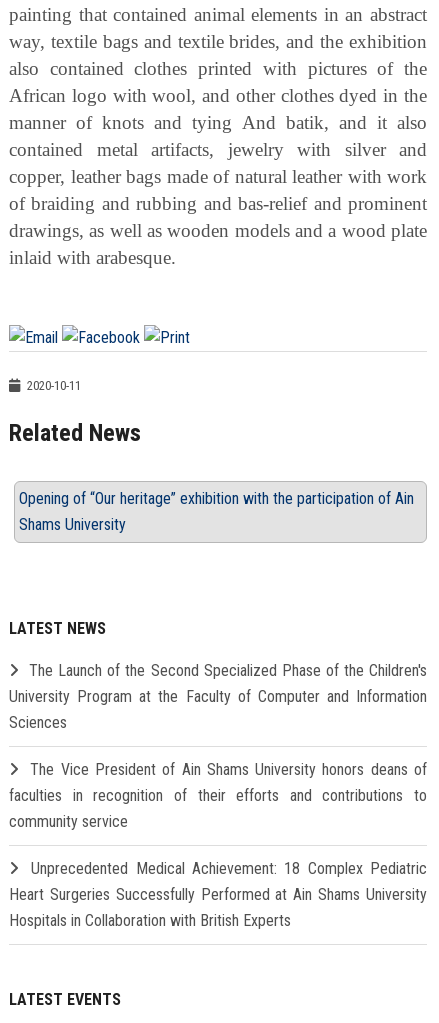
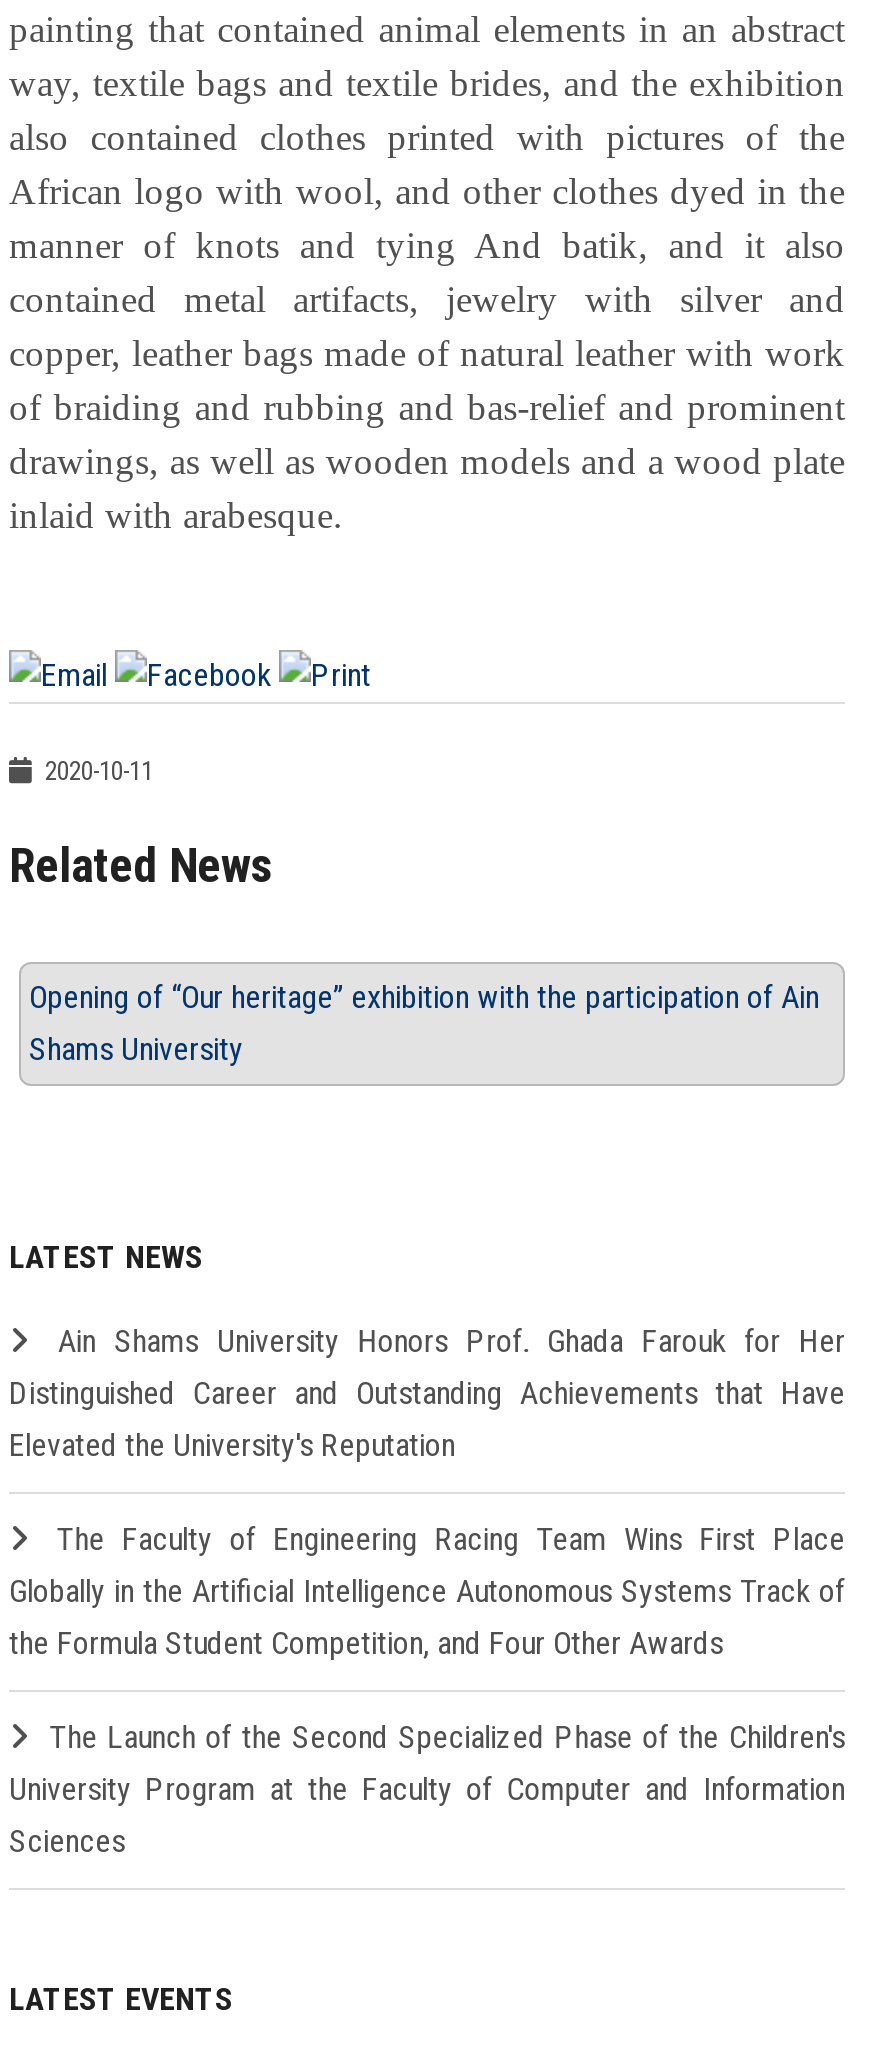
none -> [9,1322,845,1662] Ain Shams University Honors Prof. Ghada Farouk for Her | Distinguished Career and Outstanding Achievements that Have | Elevated the University's Reputation | The Faculty of Engineering Racing Team Wins First Place | Globally in the Artificial Intelligence Autonomous Systems Track of | the Formula Student Competition, and Four Other Awards
moved [9,661,427,732] -> [9,1718,845,1860]: The Launch of the Second Specialized Phase of the Children's | University Program at the Faculty of Computer and Information | Sciences
[9,760,427,930] The Vice President of Ain Shams University honors deans of | faculties in recognition of their efforts and contributions to | community service | Unprecedented Medical Achievement: 18 Complex Pediatric | Heart Surgeries Successfully Performed at Ain Shams University | Hospitals in Collaboration with British Experts -> none

